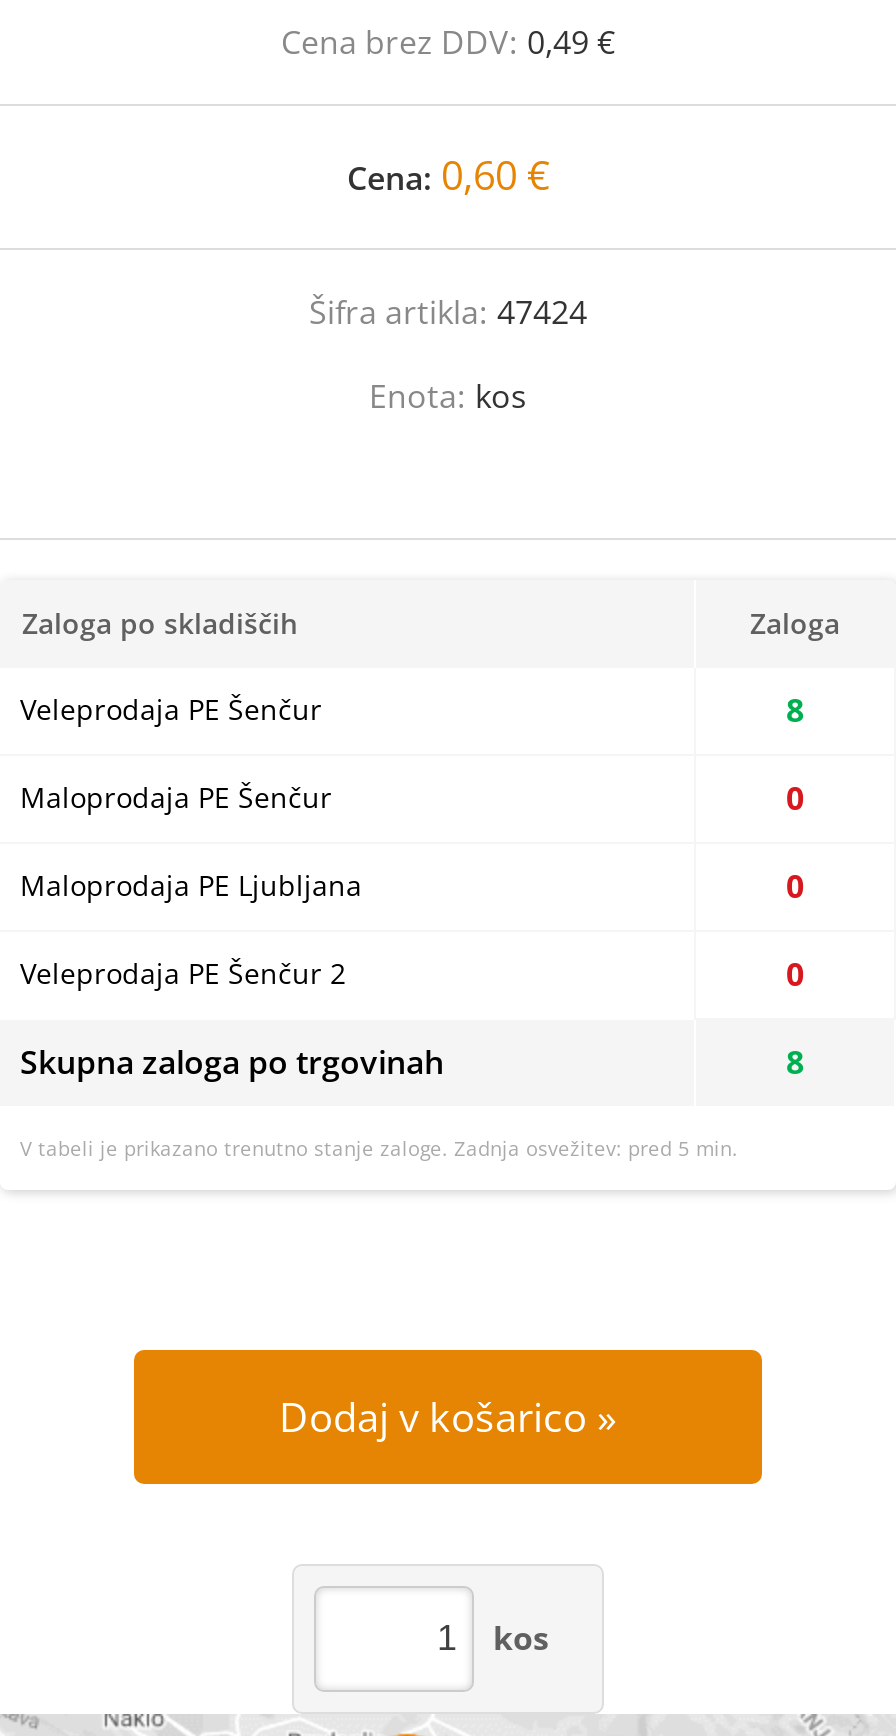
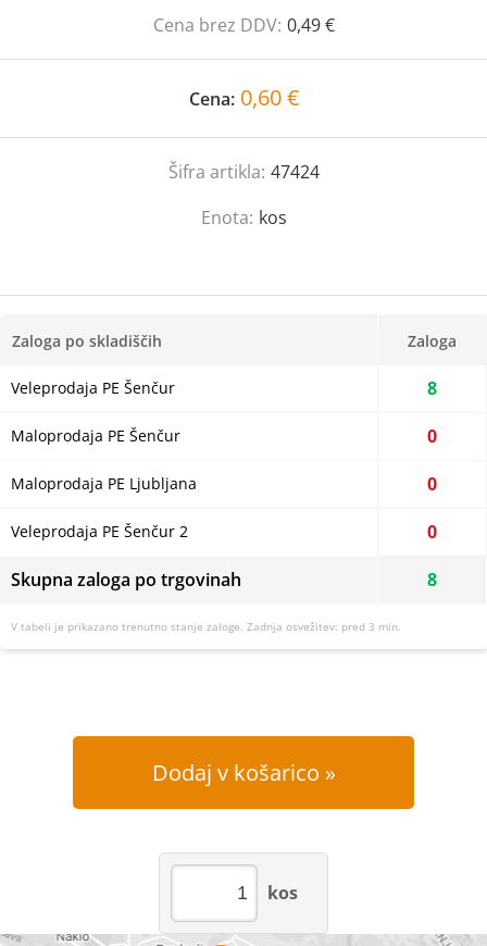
[20,1134,738,1162] V tabeli je prikazano trenutno stanje zaloge. Zadnja osvežitev: pred 5 min. -> [11,619,401,634] V tabeli je prikazano trenutno stanje zaloge. Zadnja osvežitev: pred 3 min.

